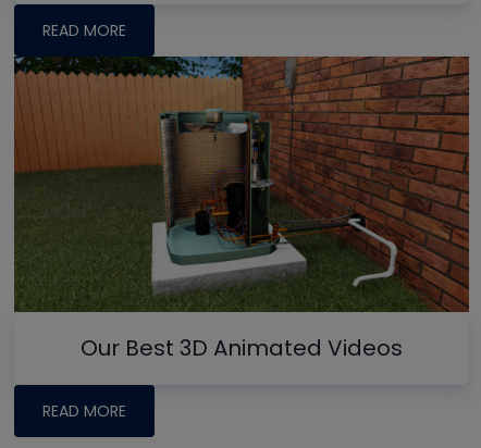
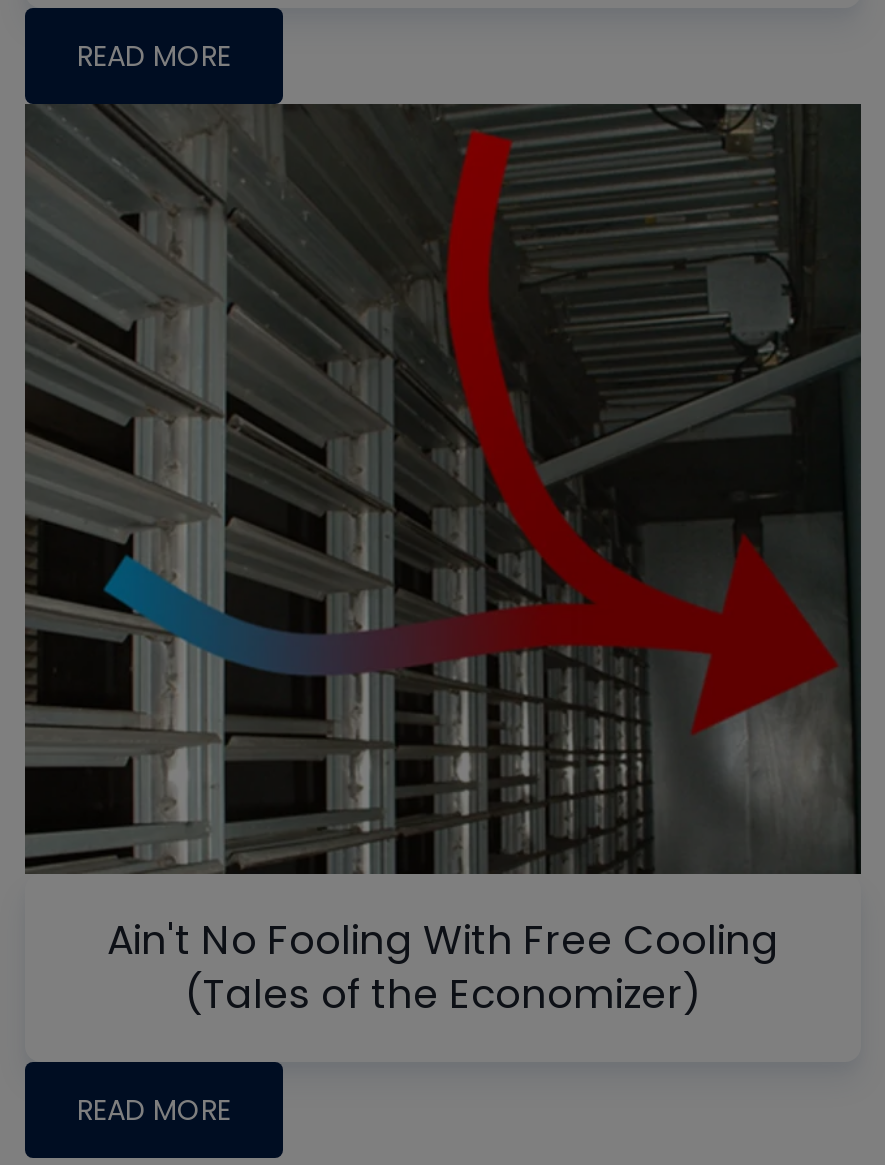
[13,55,470,364] [image] | Our Best 3D Animated Videos -> [23,102,863,1022] [image] | Ain't No Fooling With Free Cooling | (Tales of the Economizer)

